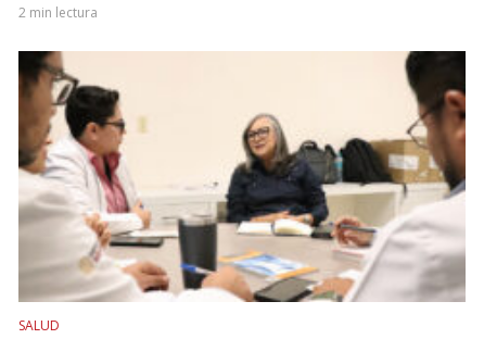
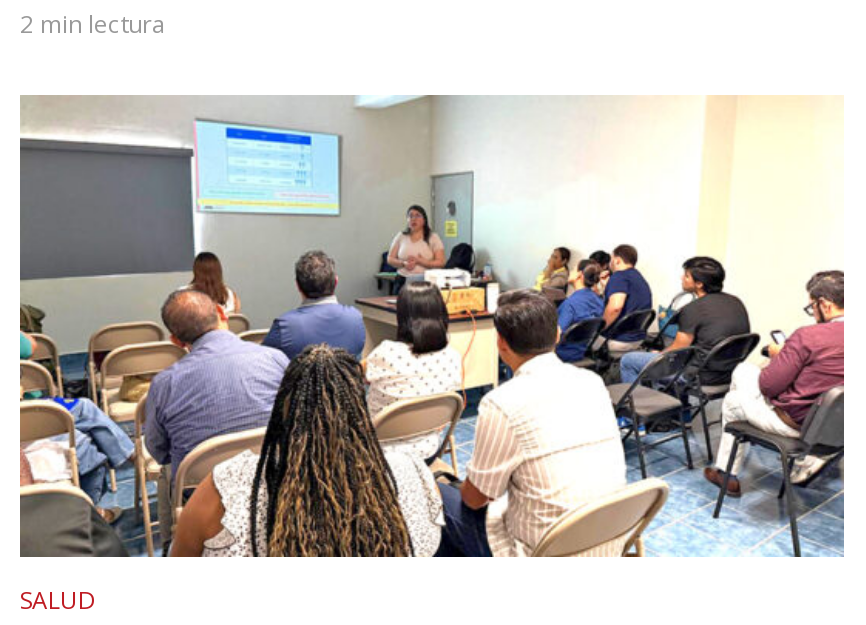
[17,50,467,303] [image] -> [18,94,846,558] [image]

